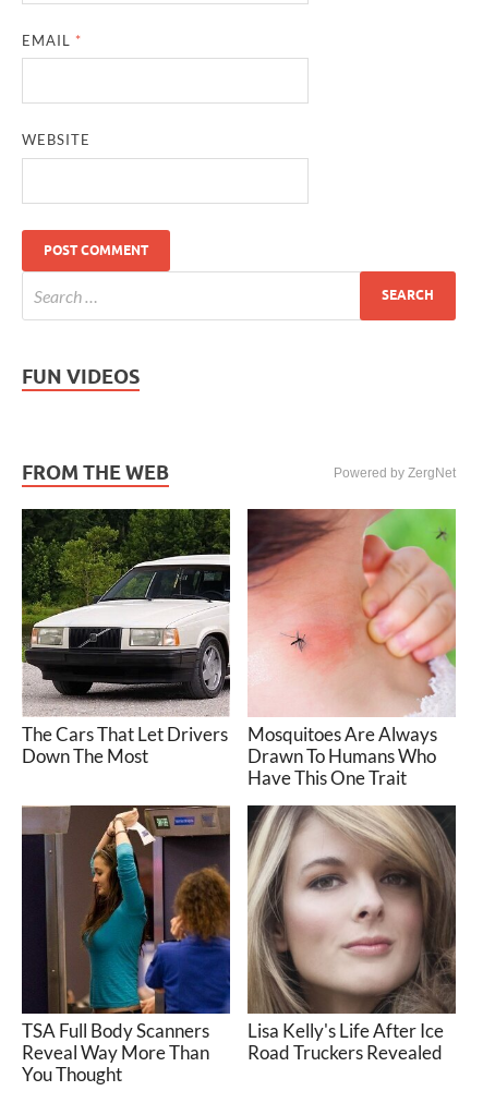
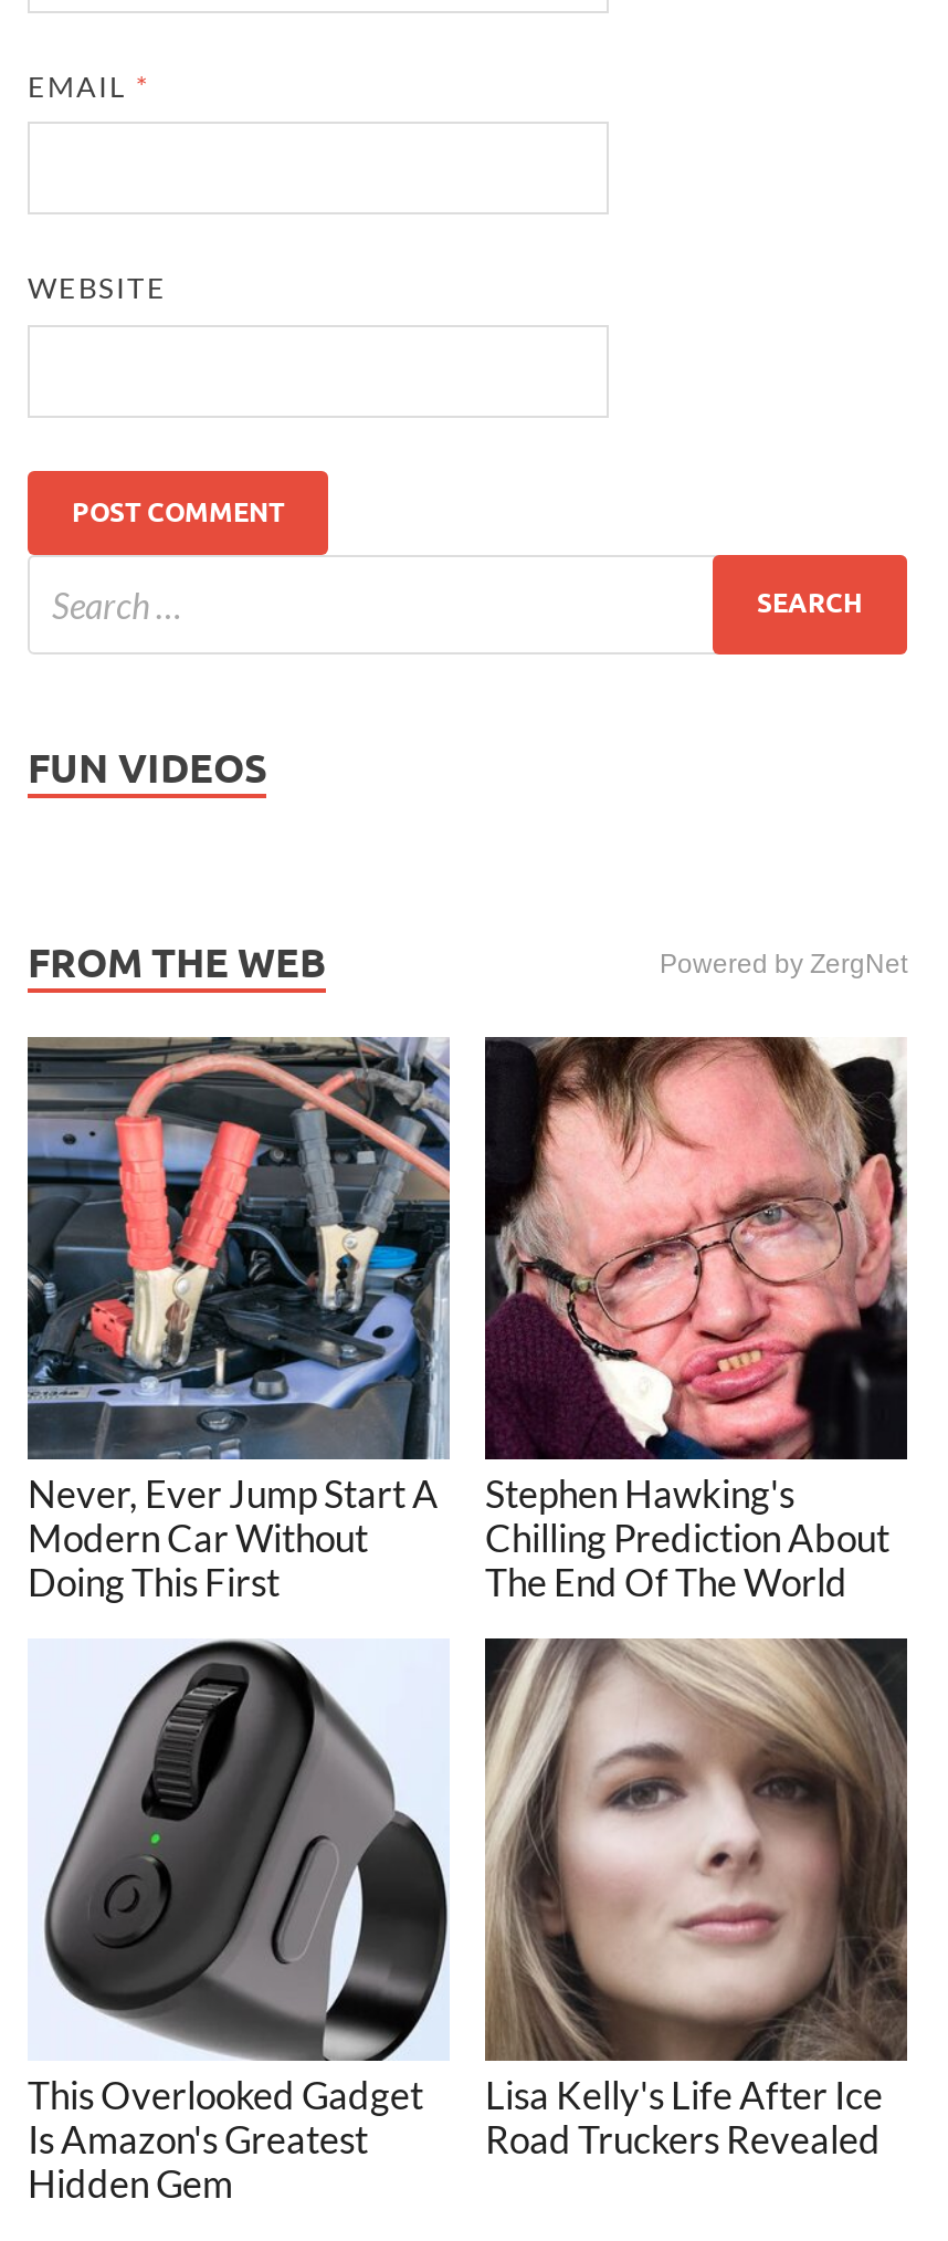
[21,508,231,767] [image] | The Cars That Let Drivers | Down The Most -> [25,1035,452,1605] [image] | Never, Ever Jump Start A | Modern Car Without | Doing This First
[246,508,457,789] [image] | Mosquitoes Are Always | Drawn To Humans Who | Have This One Trait -> [483,1035,909,1605] [image] | Stephen Hawking's | Chilling Prediction About | The End Of The World
[21,804,231,1085] [image] | TSA Full Body Scanners | Reveal Way More Than | You Thought -> [28,1638,450,2207] [image] | This Overlooked Gadget | Is Amazon's Greatest | Hidden Gem

